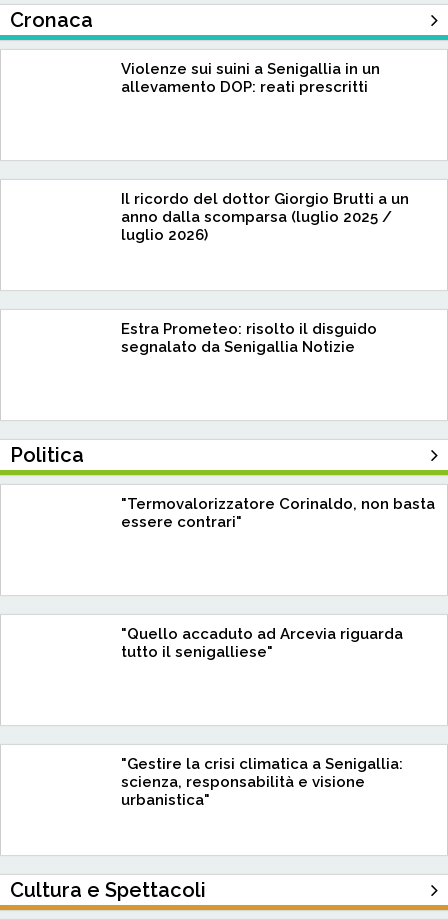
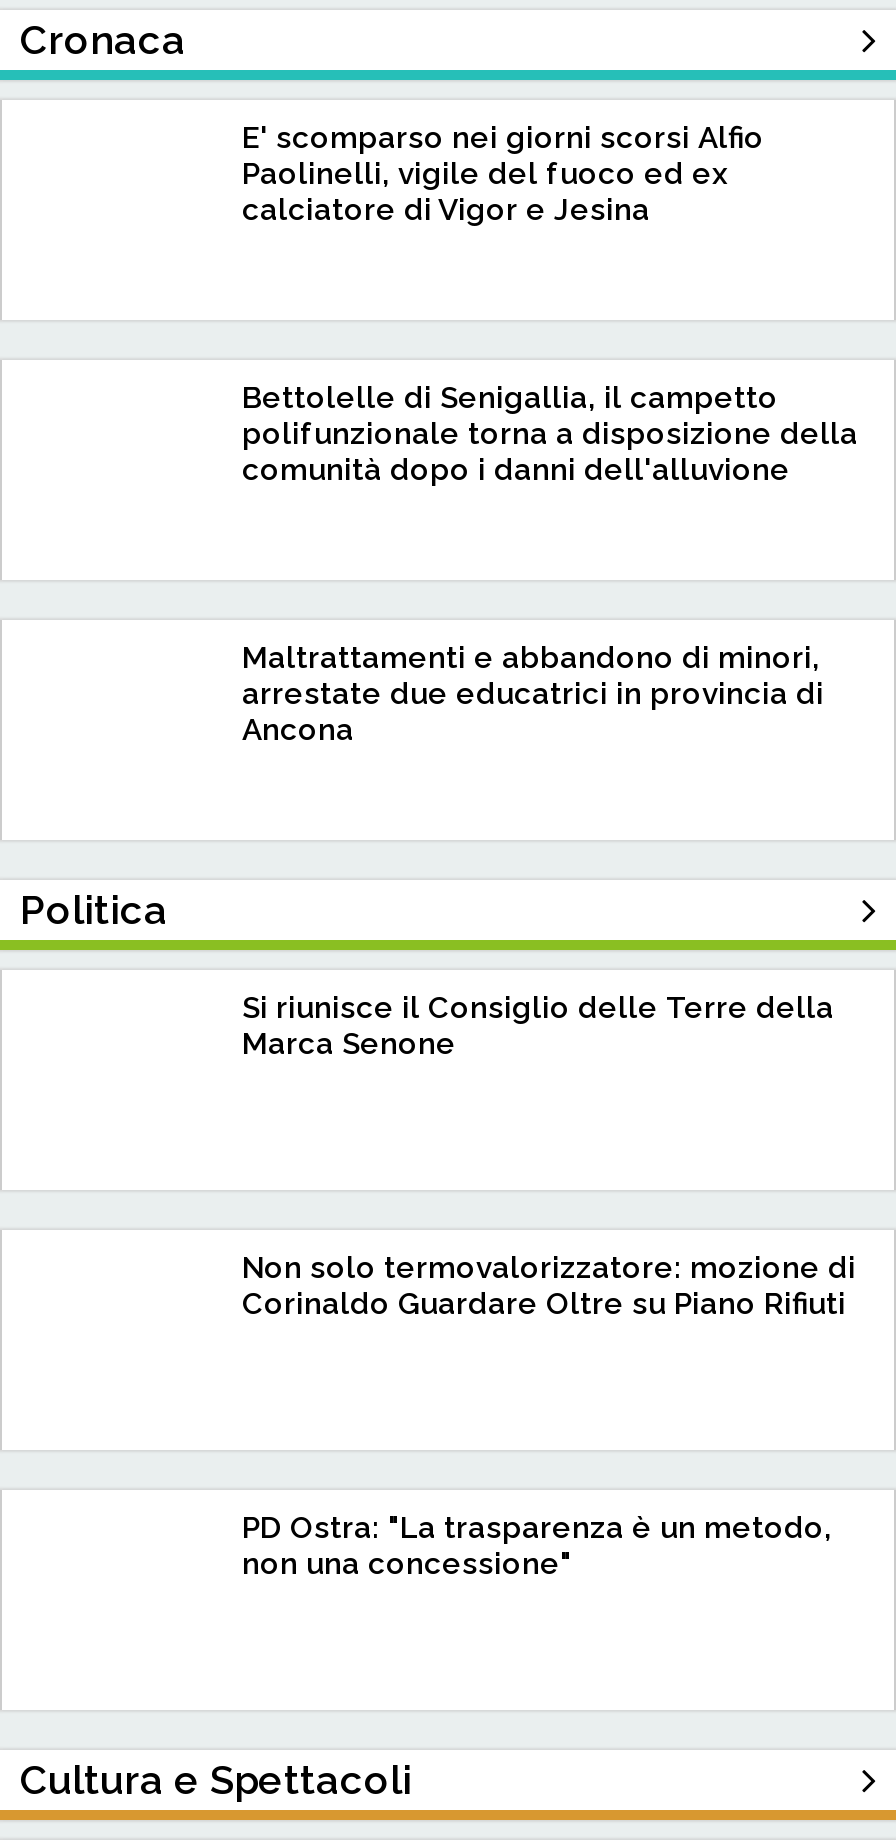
[121,60,380,96] Violenze sui suini a Senigallia in un | allevamento DOP: reati prescritti -> [242,121,764,229] E' scomparso nei giorni scorsi Alfio | Paolinelli, vigile del fuoco ed ex | calciatore di Vigor e Jesina
[121,190,409,244] Il ricordo del dottor Giorgio Brutti a un | anno dalla scomparsa (luglio 2025 / | luglio 2026) -> [242,381,858,489] Bettolelle di Senigallia, il campetto | polifunzionale torna a disposizione della | comunità dopo i danni dell'alluvione
[121,320,377,356] Estra Prometeo: risolto il disguido | segnalato da Senigallia Notizie -> [242,641,824,749] Maltrattamenti e abbandono di minori, | arrestate due educatrici in provincia di | Ancona
[121,495,435,531] "Termovalorizzatore Corinaldo, non basta | essere contrari" -> [242,991,834,1063] Si riunisce il Consiglio delle Terre della | Marca Senone
[121,625,403,661] "Quello accaduto ad Arcevia riguarda | tutto il senigalliese" -> [242,1251,856,1323] Non solo termovalorizzatore: mozione di | Corinaldo Guardare Oltre su Piano Rifiuti
[121,755,403,809] "Gestire la crisi climatica a Senigallia: | scienza, responsabilità e visione | urbanistica" -> [242,1511,832,1583] PD Ostra: "La trasparenza è un metodo, | non una concessione"

